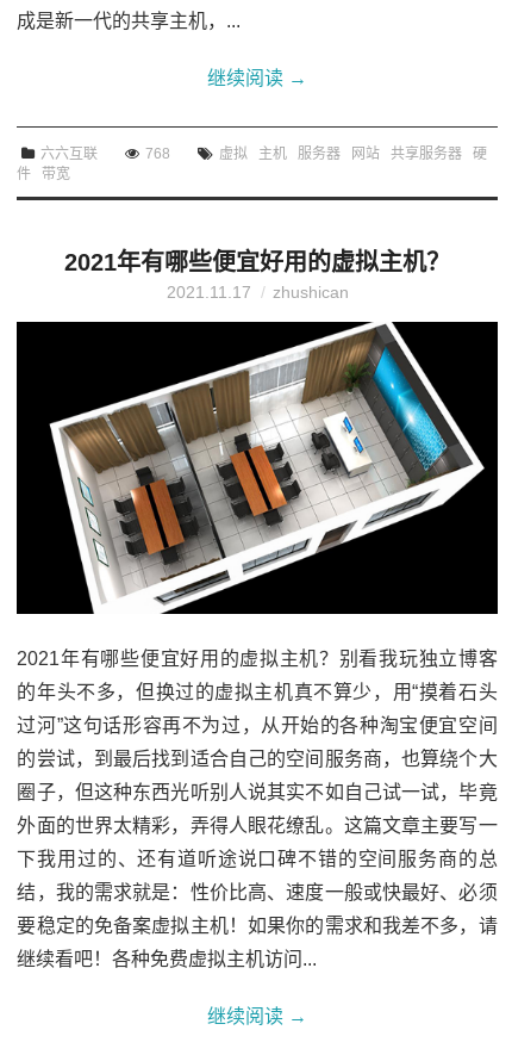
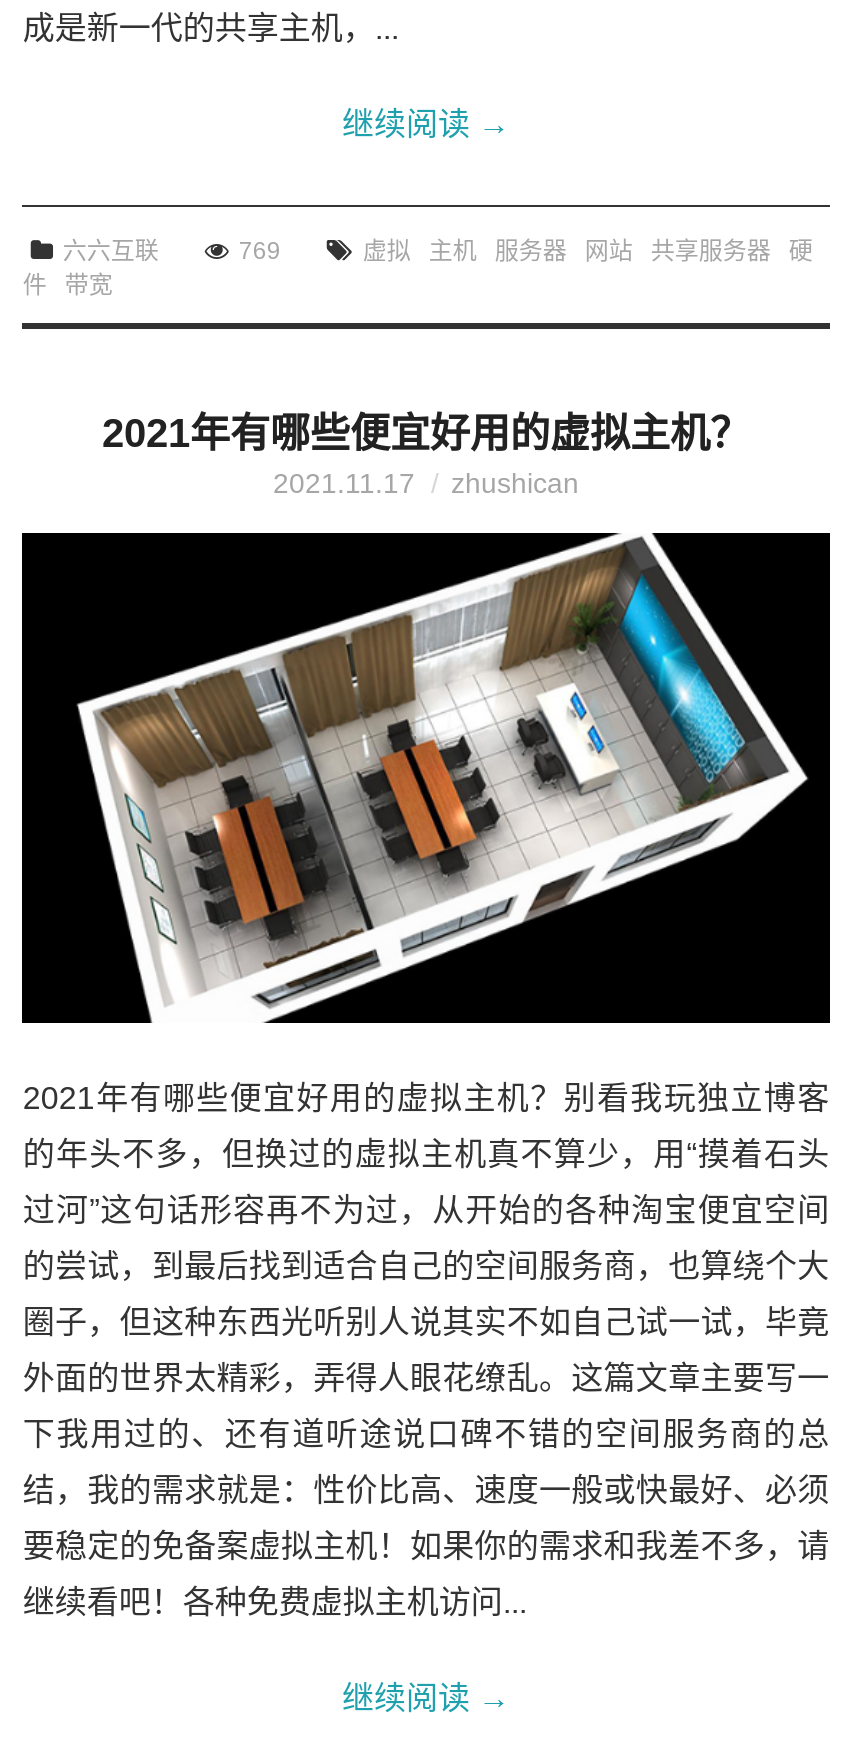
[146,145,171,162] 768 -> [239,237,281,265] 769

